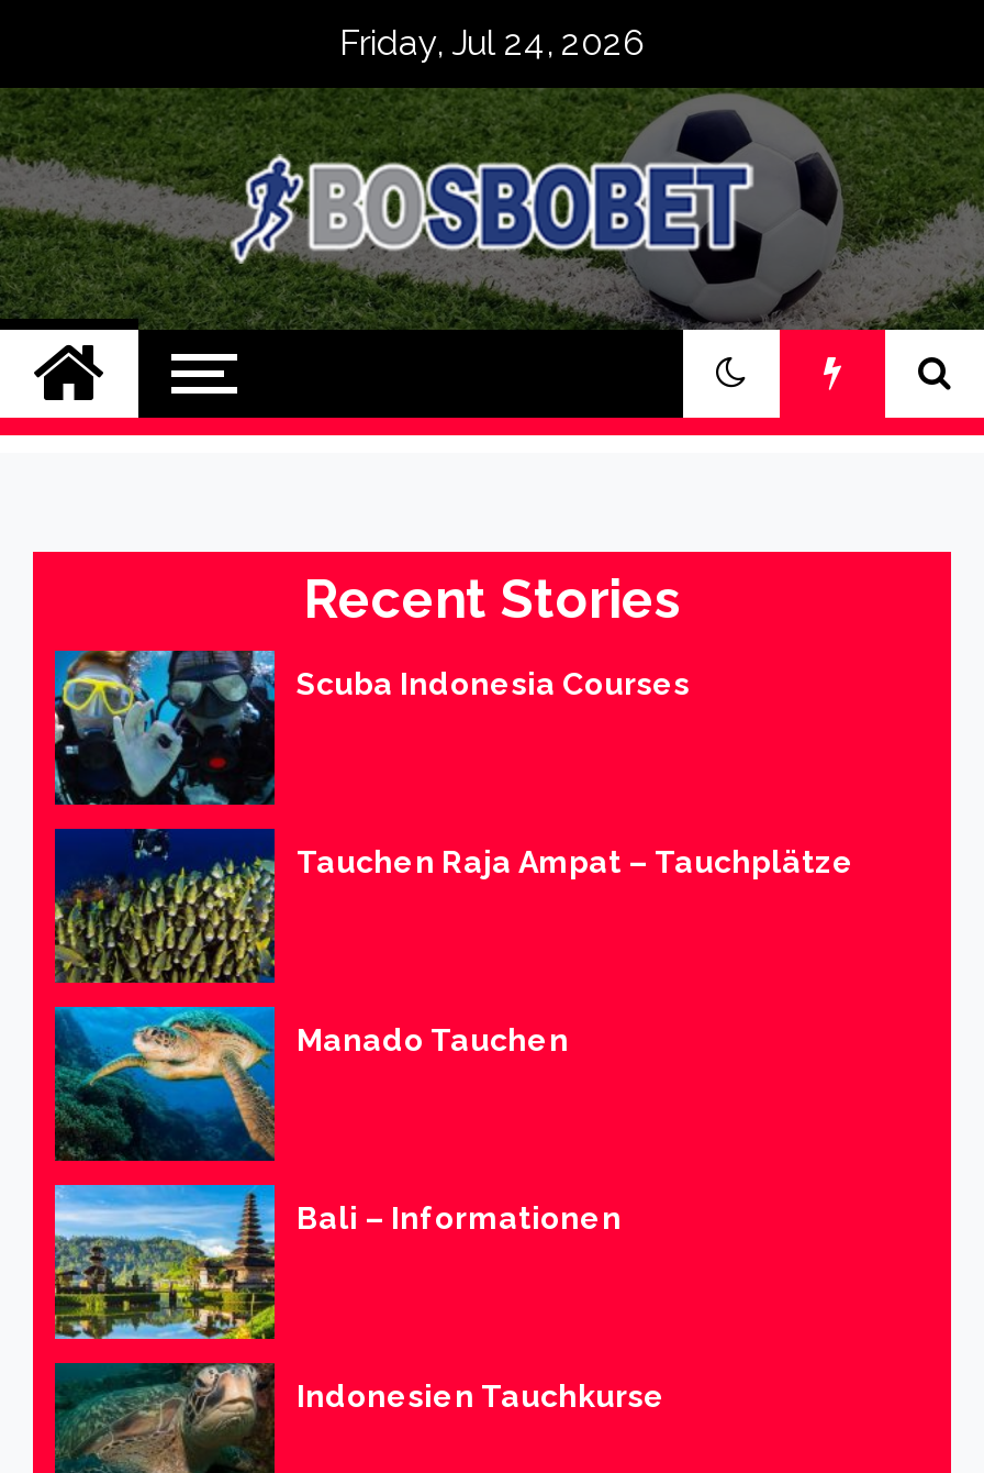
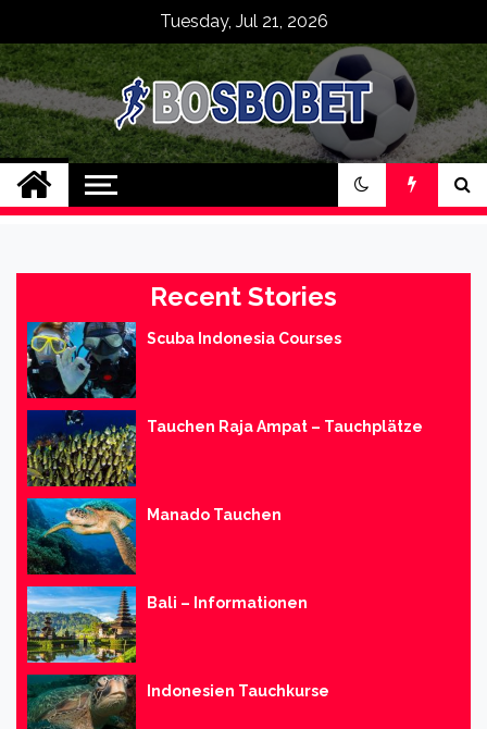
[339,22,645,64] Friday, Jul 24, 2026 -> [159,11,328,32] Tuesday, Jul 21, 2026

